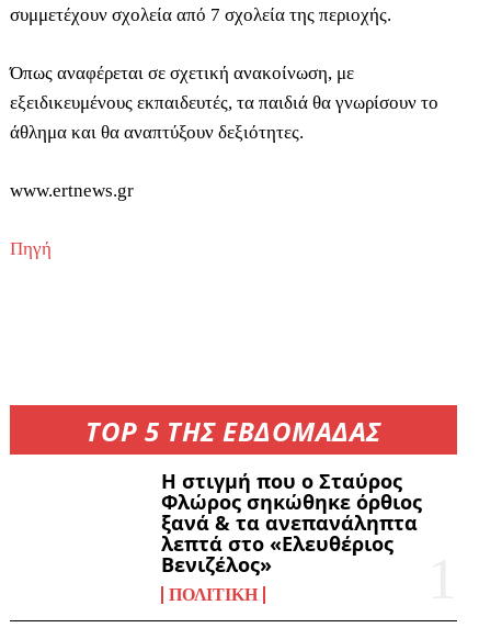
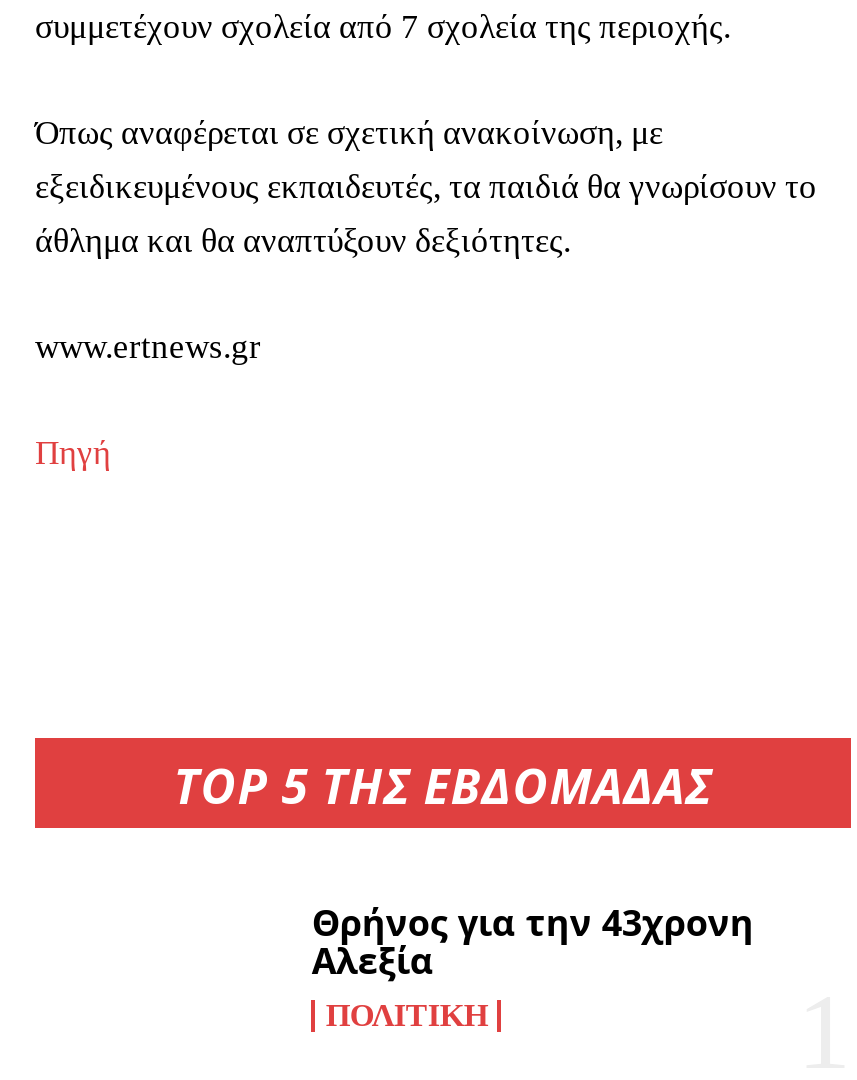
[162,468,422,578] Η στιγμή που ο Σταύρος | Φλώρος σηκώθηκε όρθιος | ξανά & τα ανεπανάληπτα | λεπτά στο «Ελευθέριος | Βενιζέλος» -> [312,898,754,984] Θρήνος για την 43χρονη | Αλεξία

